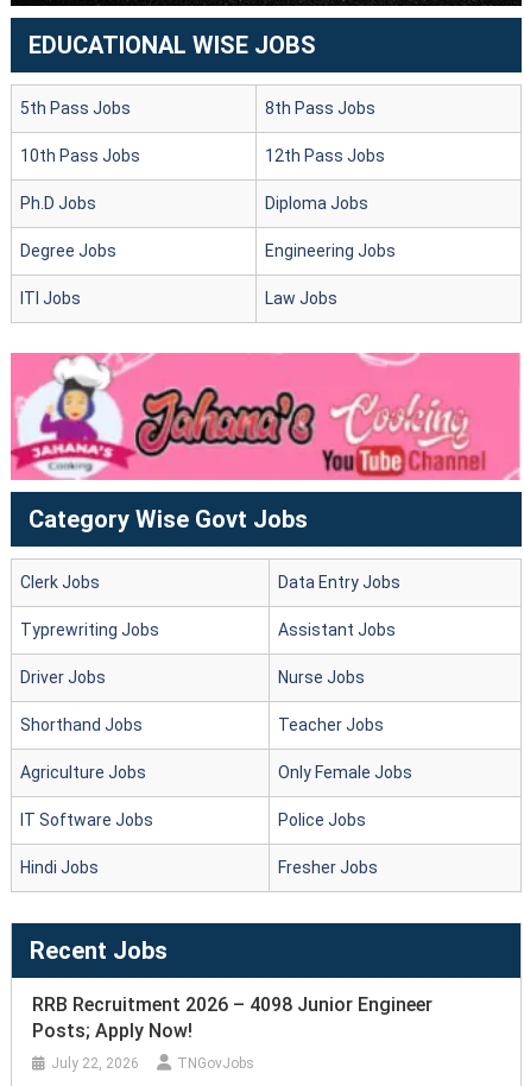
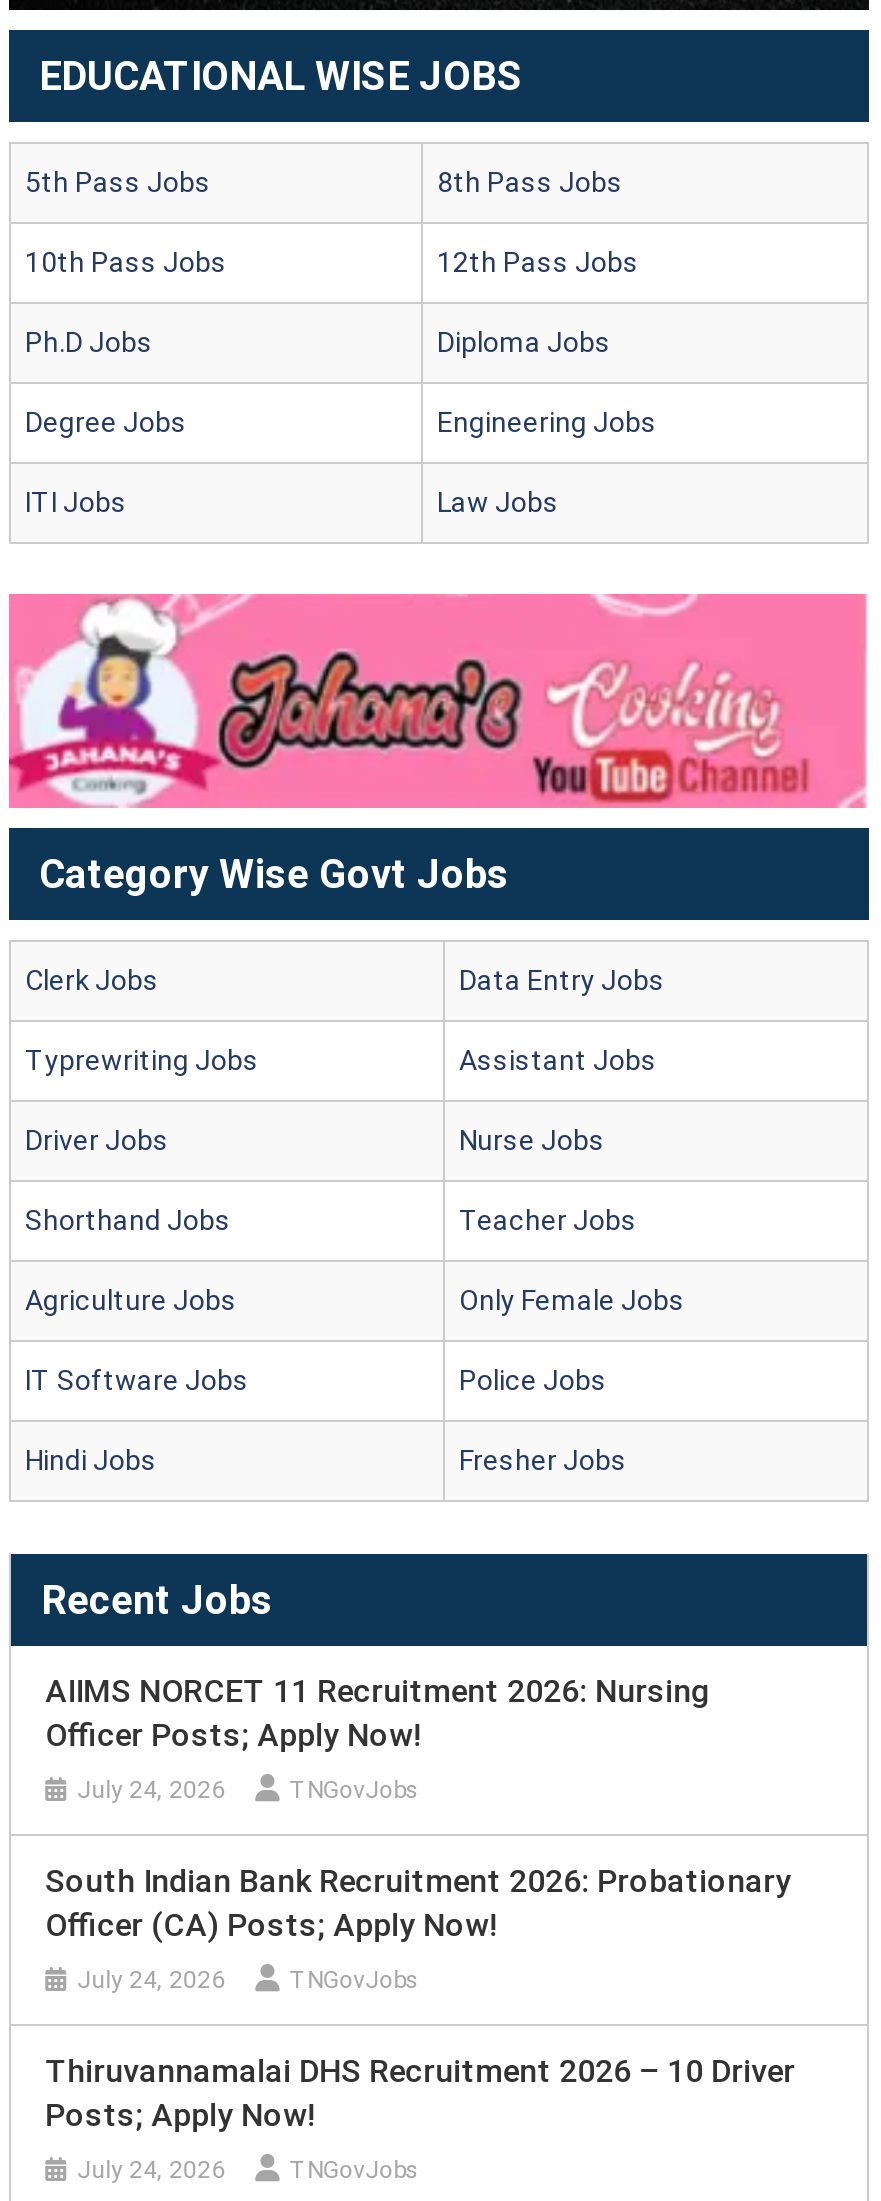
[32,993,433,1016] RRB Recruitment 2026 – 4098 Junior Engineer -> [45,1672,795,2090] AIIMS NORCET 11 Recruitment 2026: Nursing | Officer Posts; Apply Now! | July 24, 2026 | TNGovJobs | South Indian Bank Recruitment 2026: Probationary | Officer (CA) Posts; Apply Now! | July 24, 2026 | TNGovJobs | Thiruvannamalai DHS Recruitment 2026 – 10 Driver
[51,1055,139,1072] July 22, 2026 -> [77,2156,225,2184] July 24, 2026

